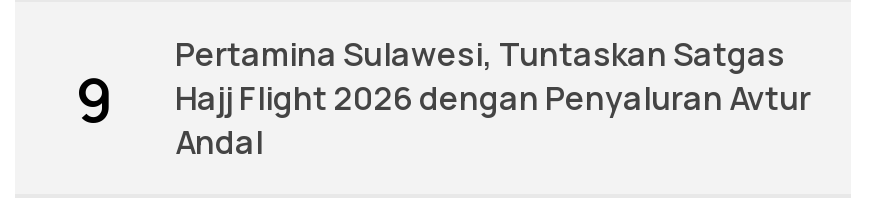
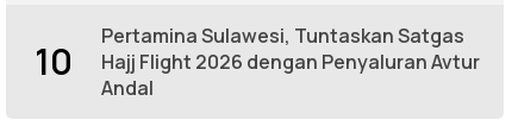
[76,58,811,140] 9 Hajj Flight 2026 dengan Penyaluran Avtur -> [35,37,480,86] 10 Hajj Flight 2026 dengan Penyaluran Avtur

